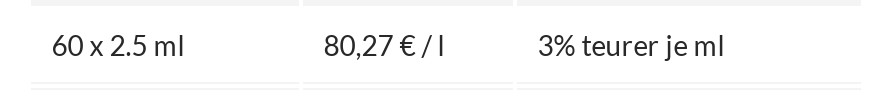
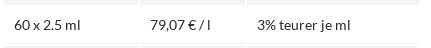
[323,28,445,62] 80,27 € / l -> [150,16,211,33] 79,07 € / l

